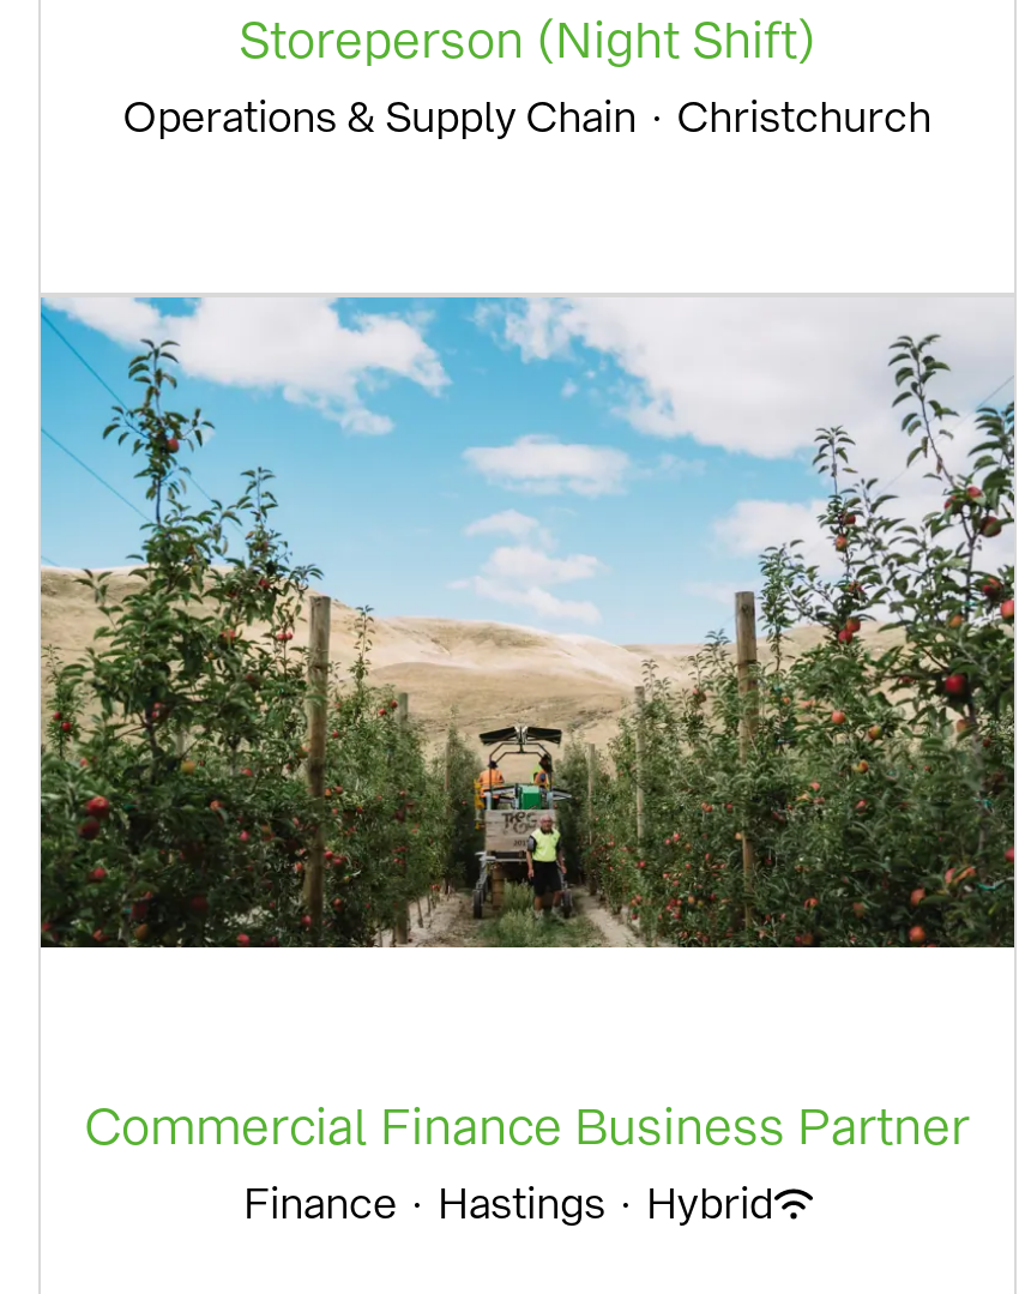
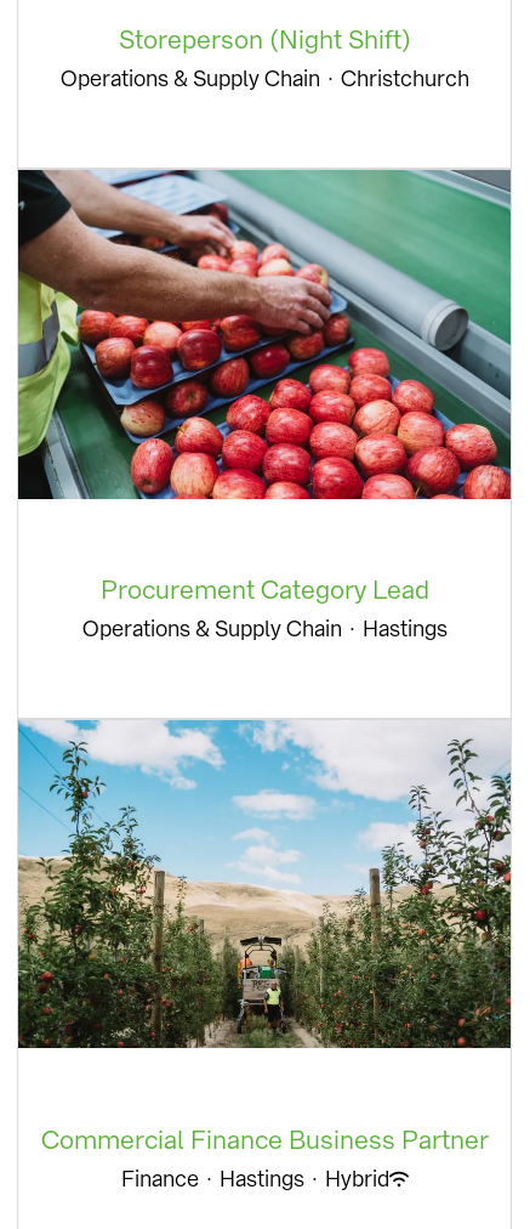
none -> [17,169,512,500] [image]
none -> [82,574,447,642] Procurement Category Lead | Operations & Supply Chain · Hastings

